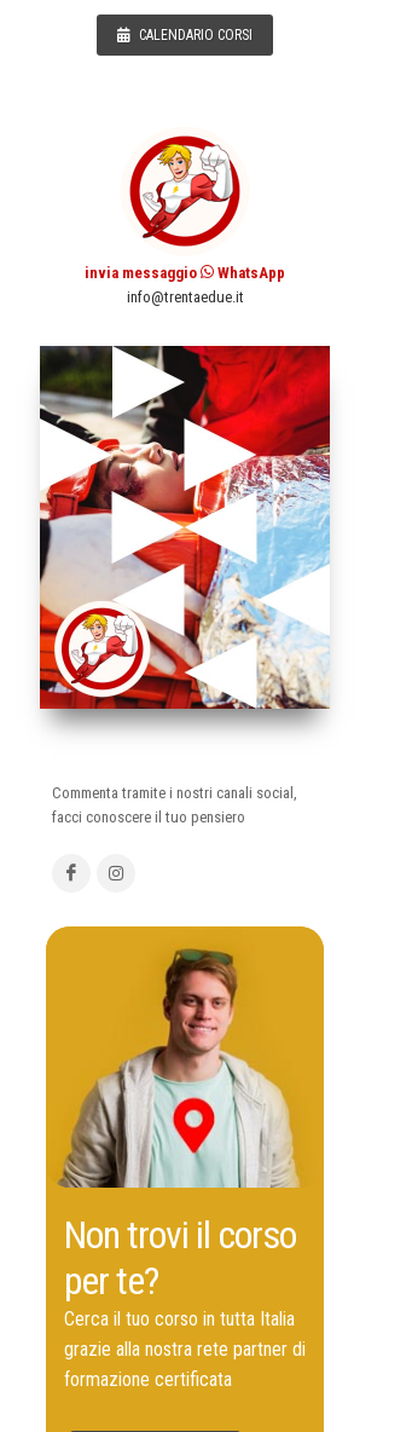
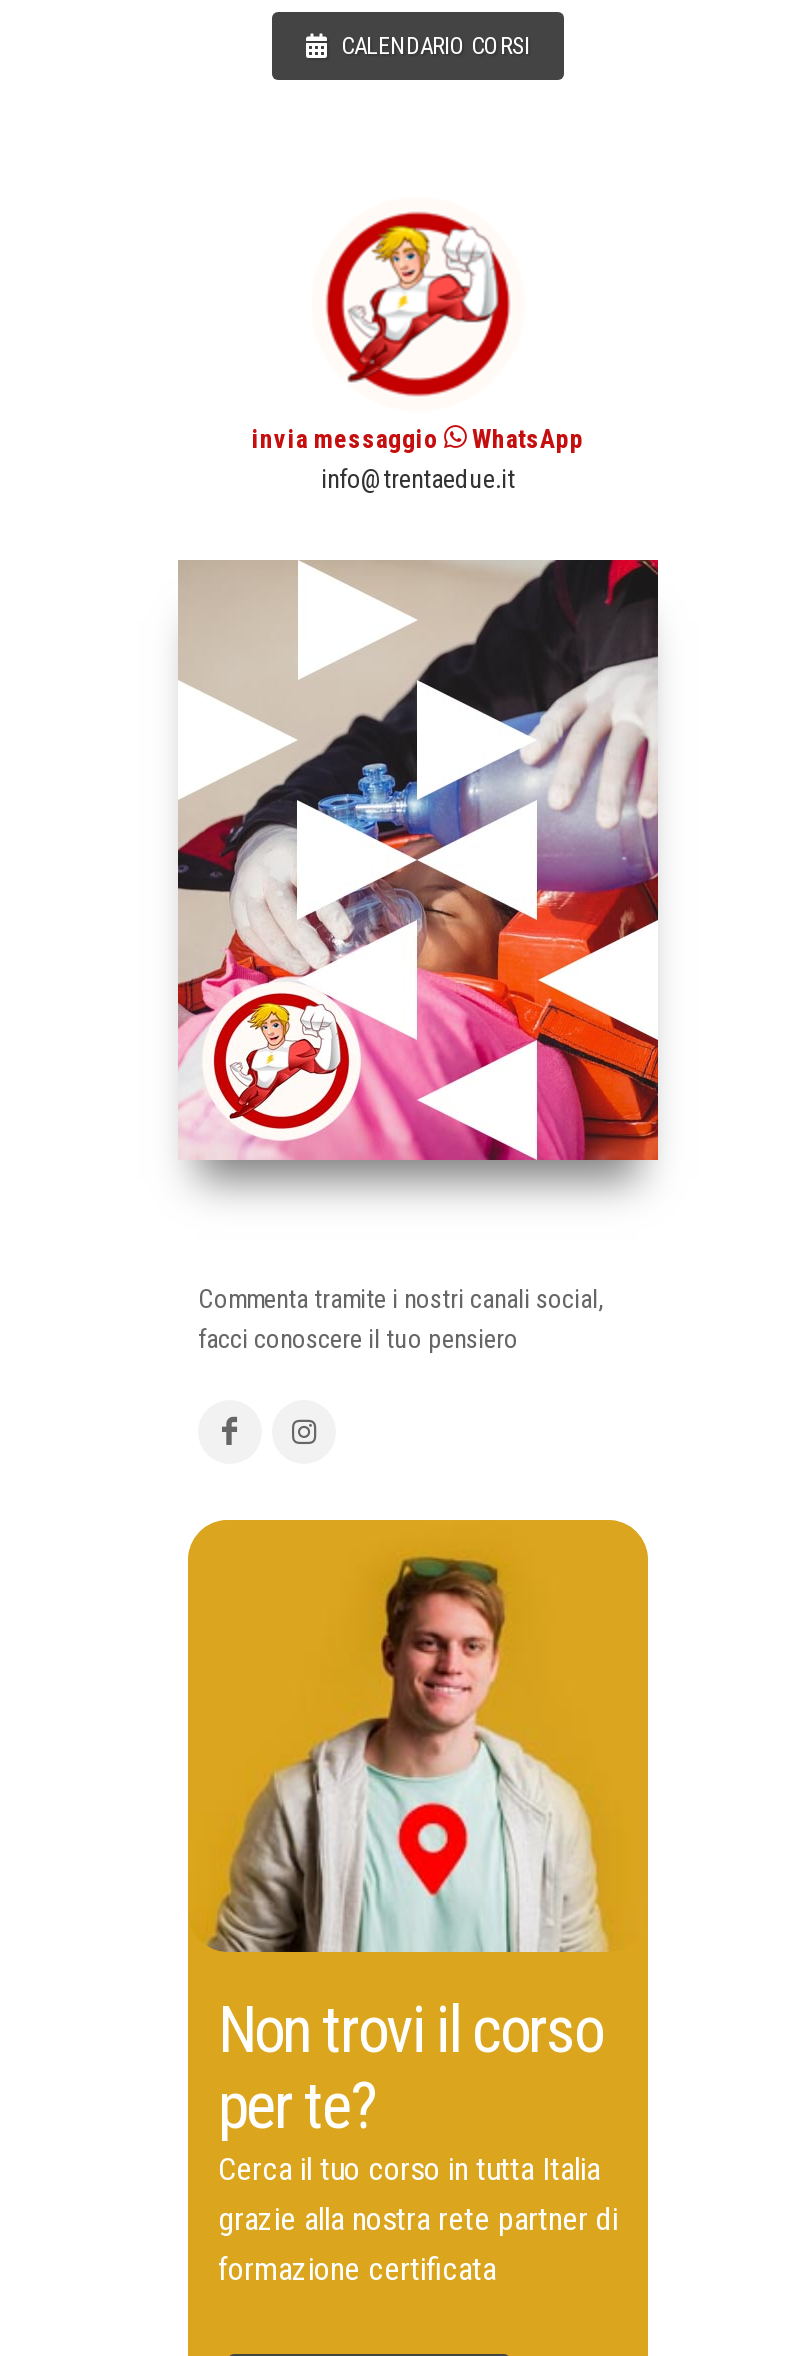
[39,345,331,710] [image] -> [178,558,660,1162] [image]

